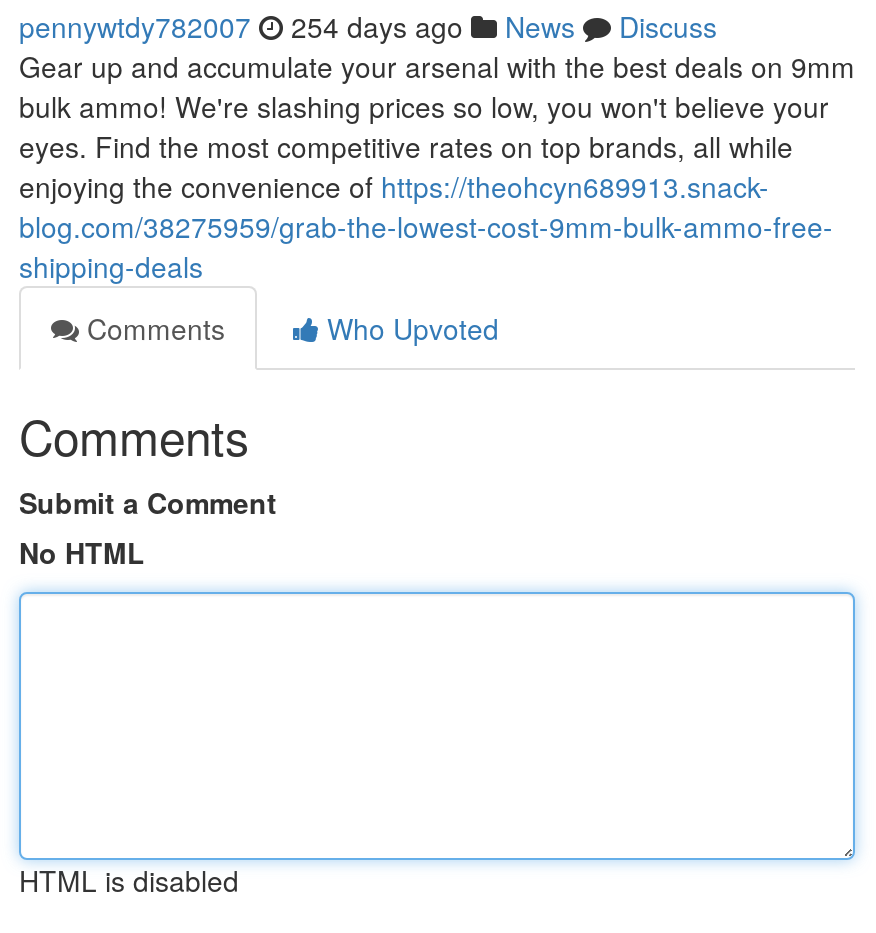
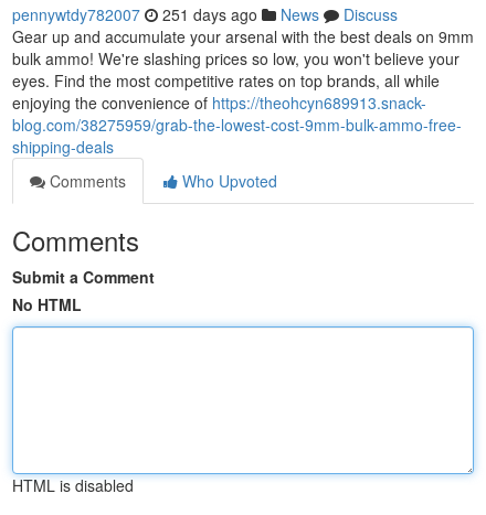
[19,6,717,46] pennywtdy782007 254 days ago News Discuss -> [12,3,398,25] pennywtdy782007 251 days ago News Discuss

